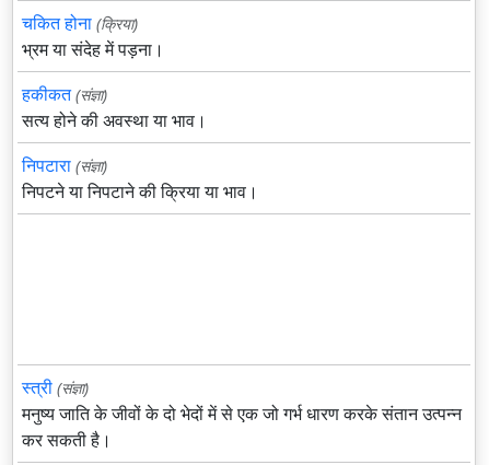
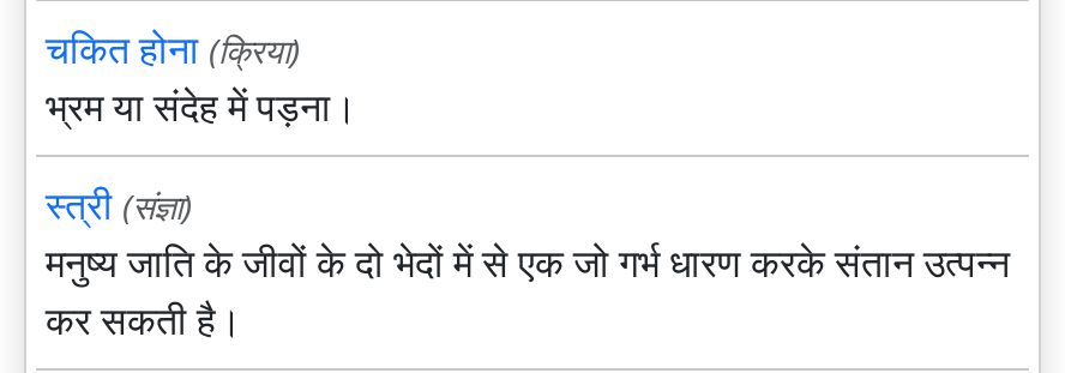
[22,82,258,203] हकीकत (संज्ञा) | सत्य होने की अवस्था या भाव। | निपटारा (संज्ञा) | निपटने या निपटाने की क्रिया या भाव। -> none

